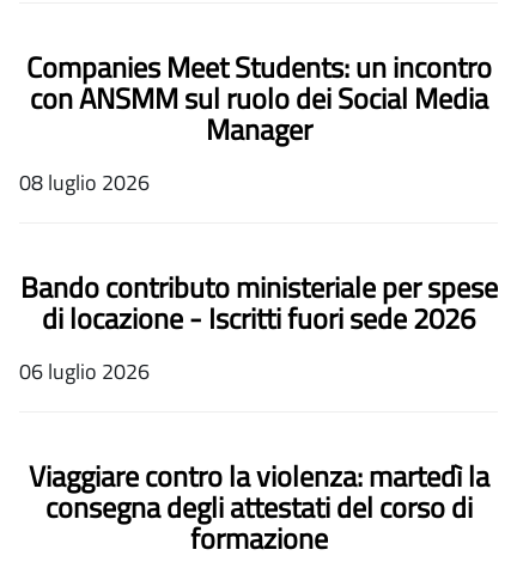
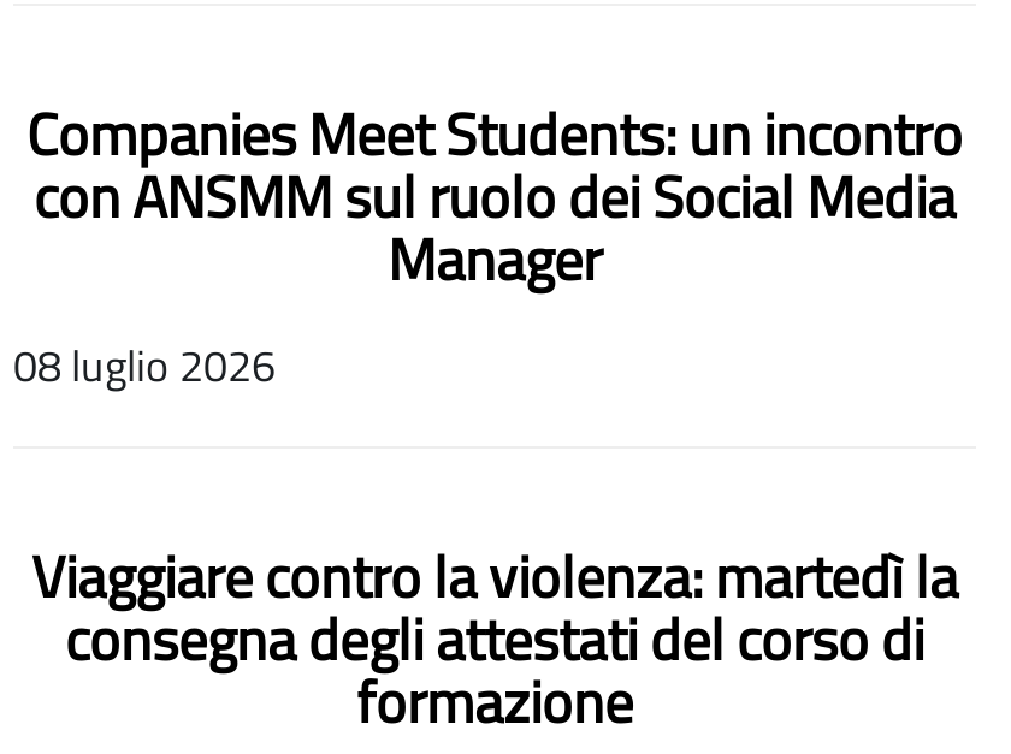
[19,265,497,387] Bando contributo ministeriale per spese | di locazione - Iscritti fuori sede 2026 | 06 luglio 2026 -> none

